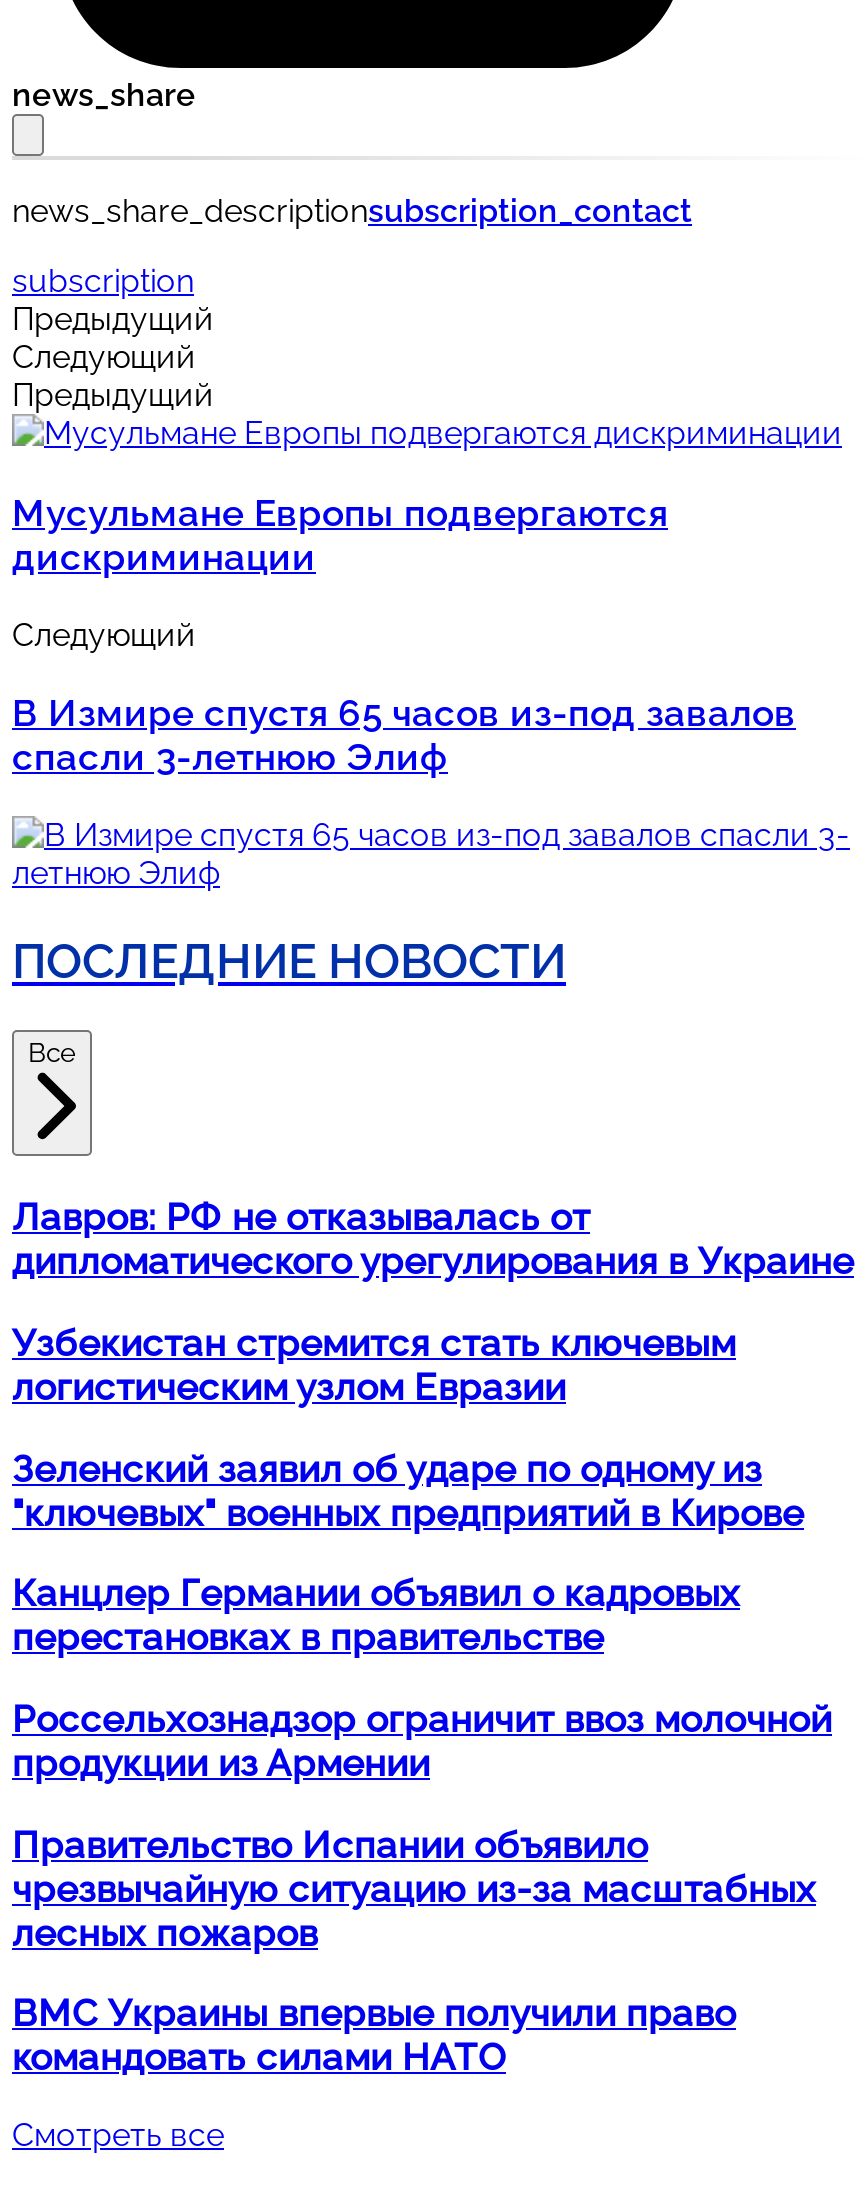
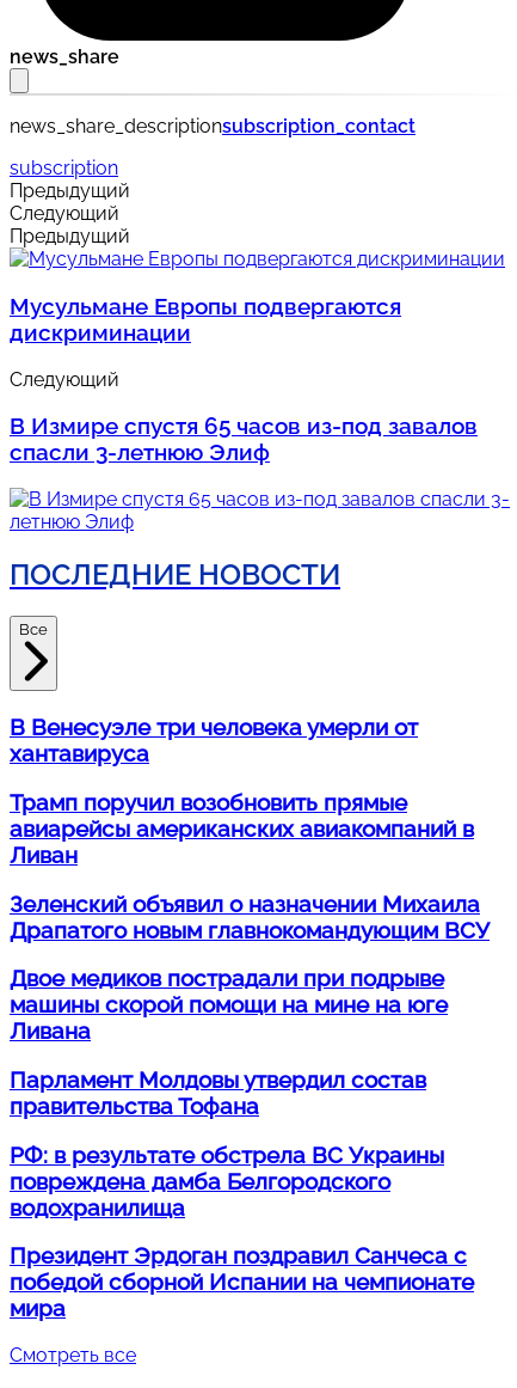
[12,1194,854,1282] Лавров: РФ не отказывалась от | дипломатического урегулирования в Украине -> [10,714,418,766] В Венесуэле три человека умерли от | хантавируса
[12,1320,736,1408] Узбекистан стремится стать ключевым | логистическим узлом Евразии -> [10,789,474,868] Трамп поручил возобновить прямые | авиарейсы американских авиакомпаний в | Ливан
[12,1445,804,1533] Зеленский заявил об ударе по одному из | "ключевых" военных предприятий в Кирове -> [10,890,490,943] Зеленский объявил о назначении Михаила | Драпатого новым главнокомандующим ВСУ
[12,1570,740,1658] Канцлер Германии объявил о кадровых | перестановках в правительстве -> [10,965,448,1044] Двое медиков пострадали при подрыве | машины скорой помощи на мине на юге | Ливана
[12,1696,832,1784] Россельхознадзор ограничит ввоз молочной | продукции из Армении -> [10,1066,426,1119] Парламент Молдовы утвердил состав | правительства Тофана
[12,1821,816,1953] Правительство Испании объявило | чрезвычайную ситуацию из-за масштабных | лесных пожаров -> [10,1141,444,1220] РФ: в результате обстрела ВС Украины | повреждена дамба Белгородского | водохранилища
[12,1991,736,2079] ВМС Украины впервые получили право | командовать силами НАТО -> [10,1243,474,1322] Президент Эрдоган поздравил Санчеса с | победой сборной Испании на чемпионате | мира

